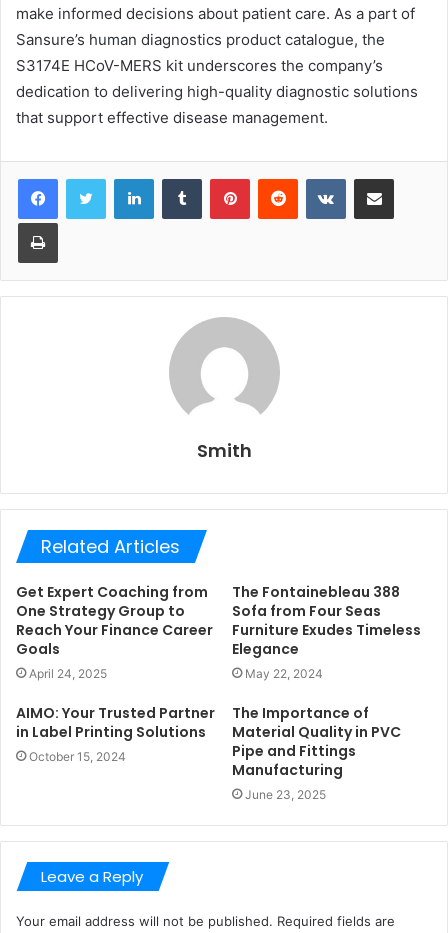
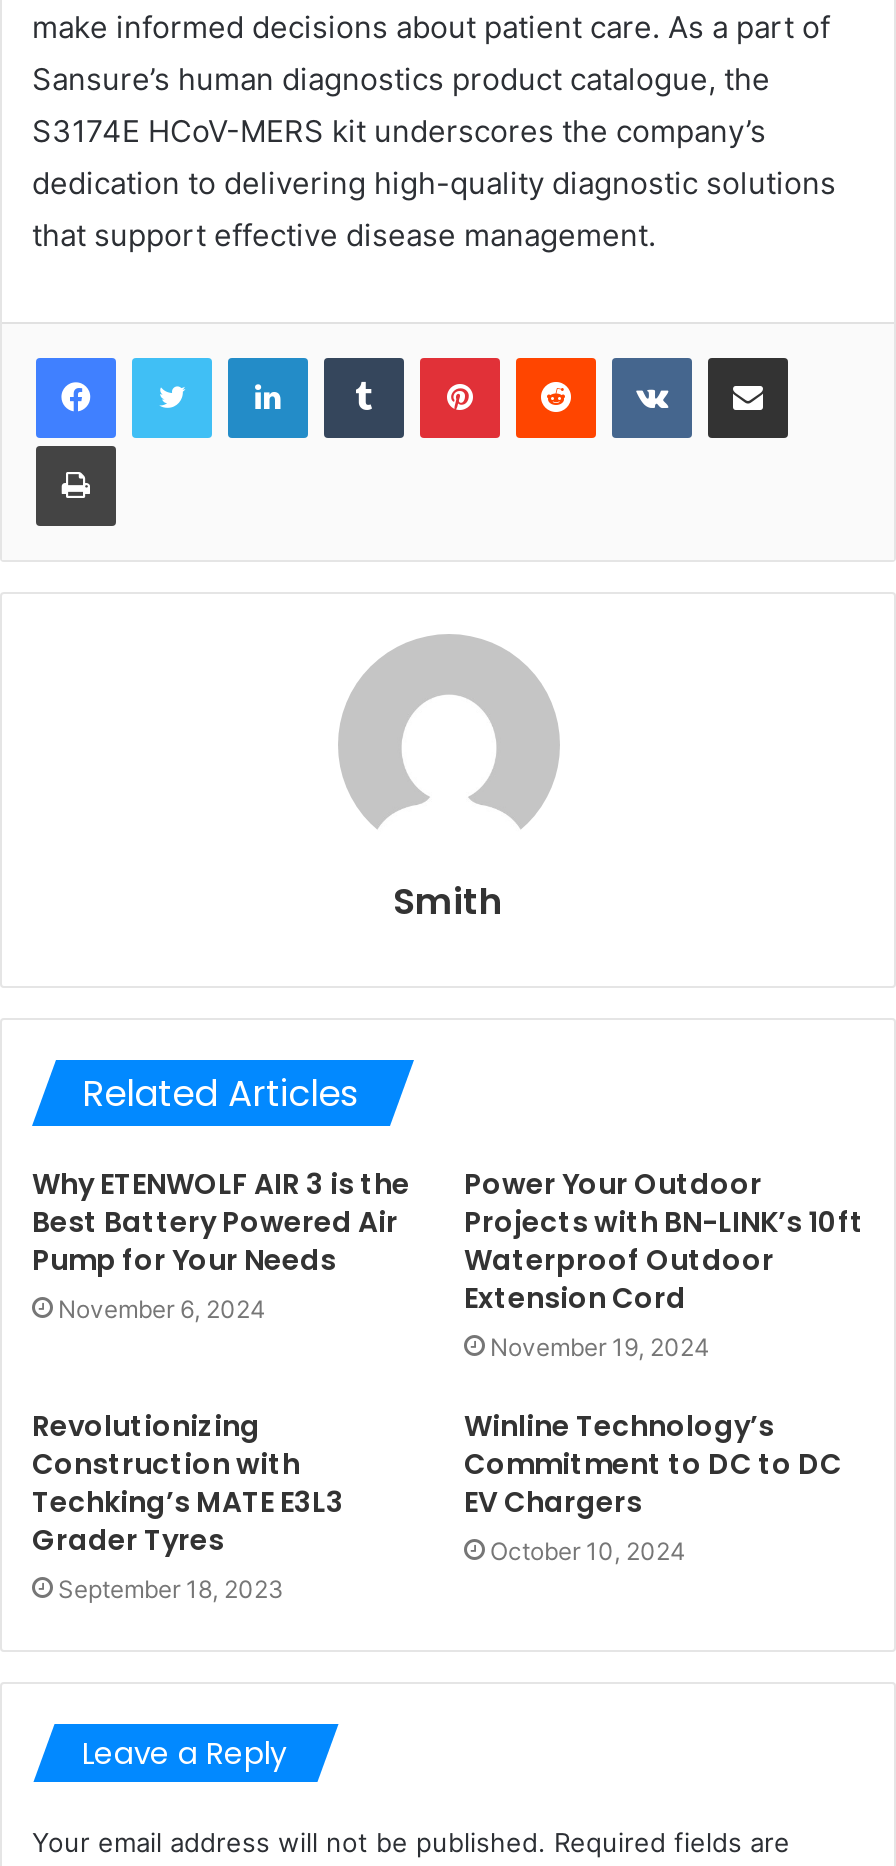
[16,582,213,681] Get Expert Coaching from | One Strategy Group to | Reach Your Finance Career | Goals | April 24, 2025 -> [32,1164,410,1324] Why ETENWOLF AIR 3 is the | Best Battery Powered Air | Pump for Your Needs | November 6, 2024
[232,582,421,681] The Fontainebleau 388 | Sofa from Four Seas | Furniture Exudes Timeless | Elegance | May 22, 2024 -> [464,1164,864,1362] Power Your Outdoor | Projects with BN-LINK’s 10ft | Waterproof Outdoor | Extension Cord | November 19, 2024
[16,703,215,764] AIMO: Your Trusted Partner | in Label Printing Solutions | October 15, 2024 -> [32,1406,344,1604] Revolutionizing | Construction with | Techking’s MATE E3L3 | Grader Tyres | September 18, 2023
[232,703,401,802] The Importance of | Material Quality in PVC | Pipe and Fittings | Manufacturing | June 23, 2025 -> [464,1406,842,1566] Winline Technology’s | Commitment to DC to DC | EV Chargers | October 10, 2024

